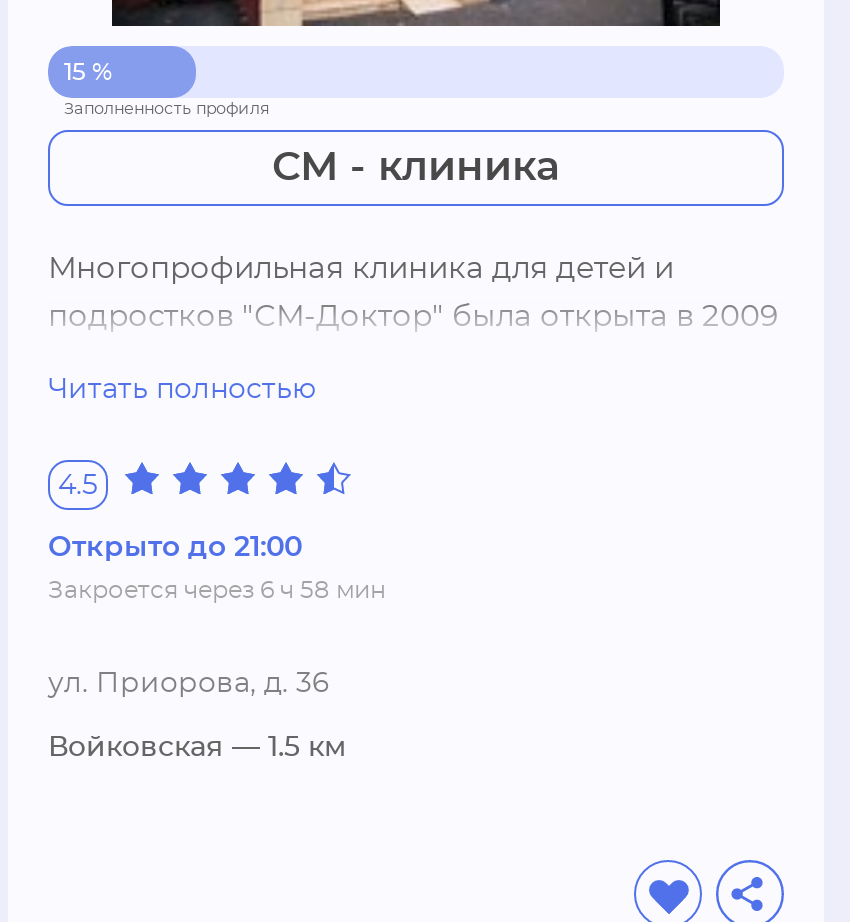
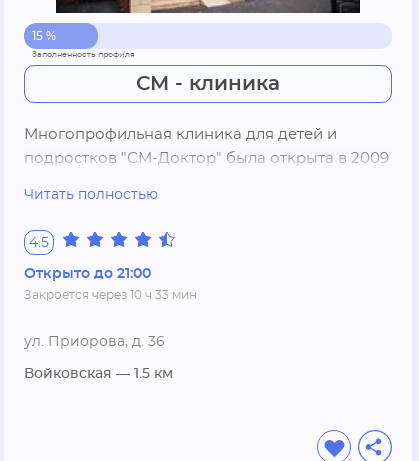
[48,578,386,602] Закроется через 6 ч 58 мин -> [24,289,197,301] Закроется через 10 ч 33 мин

